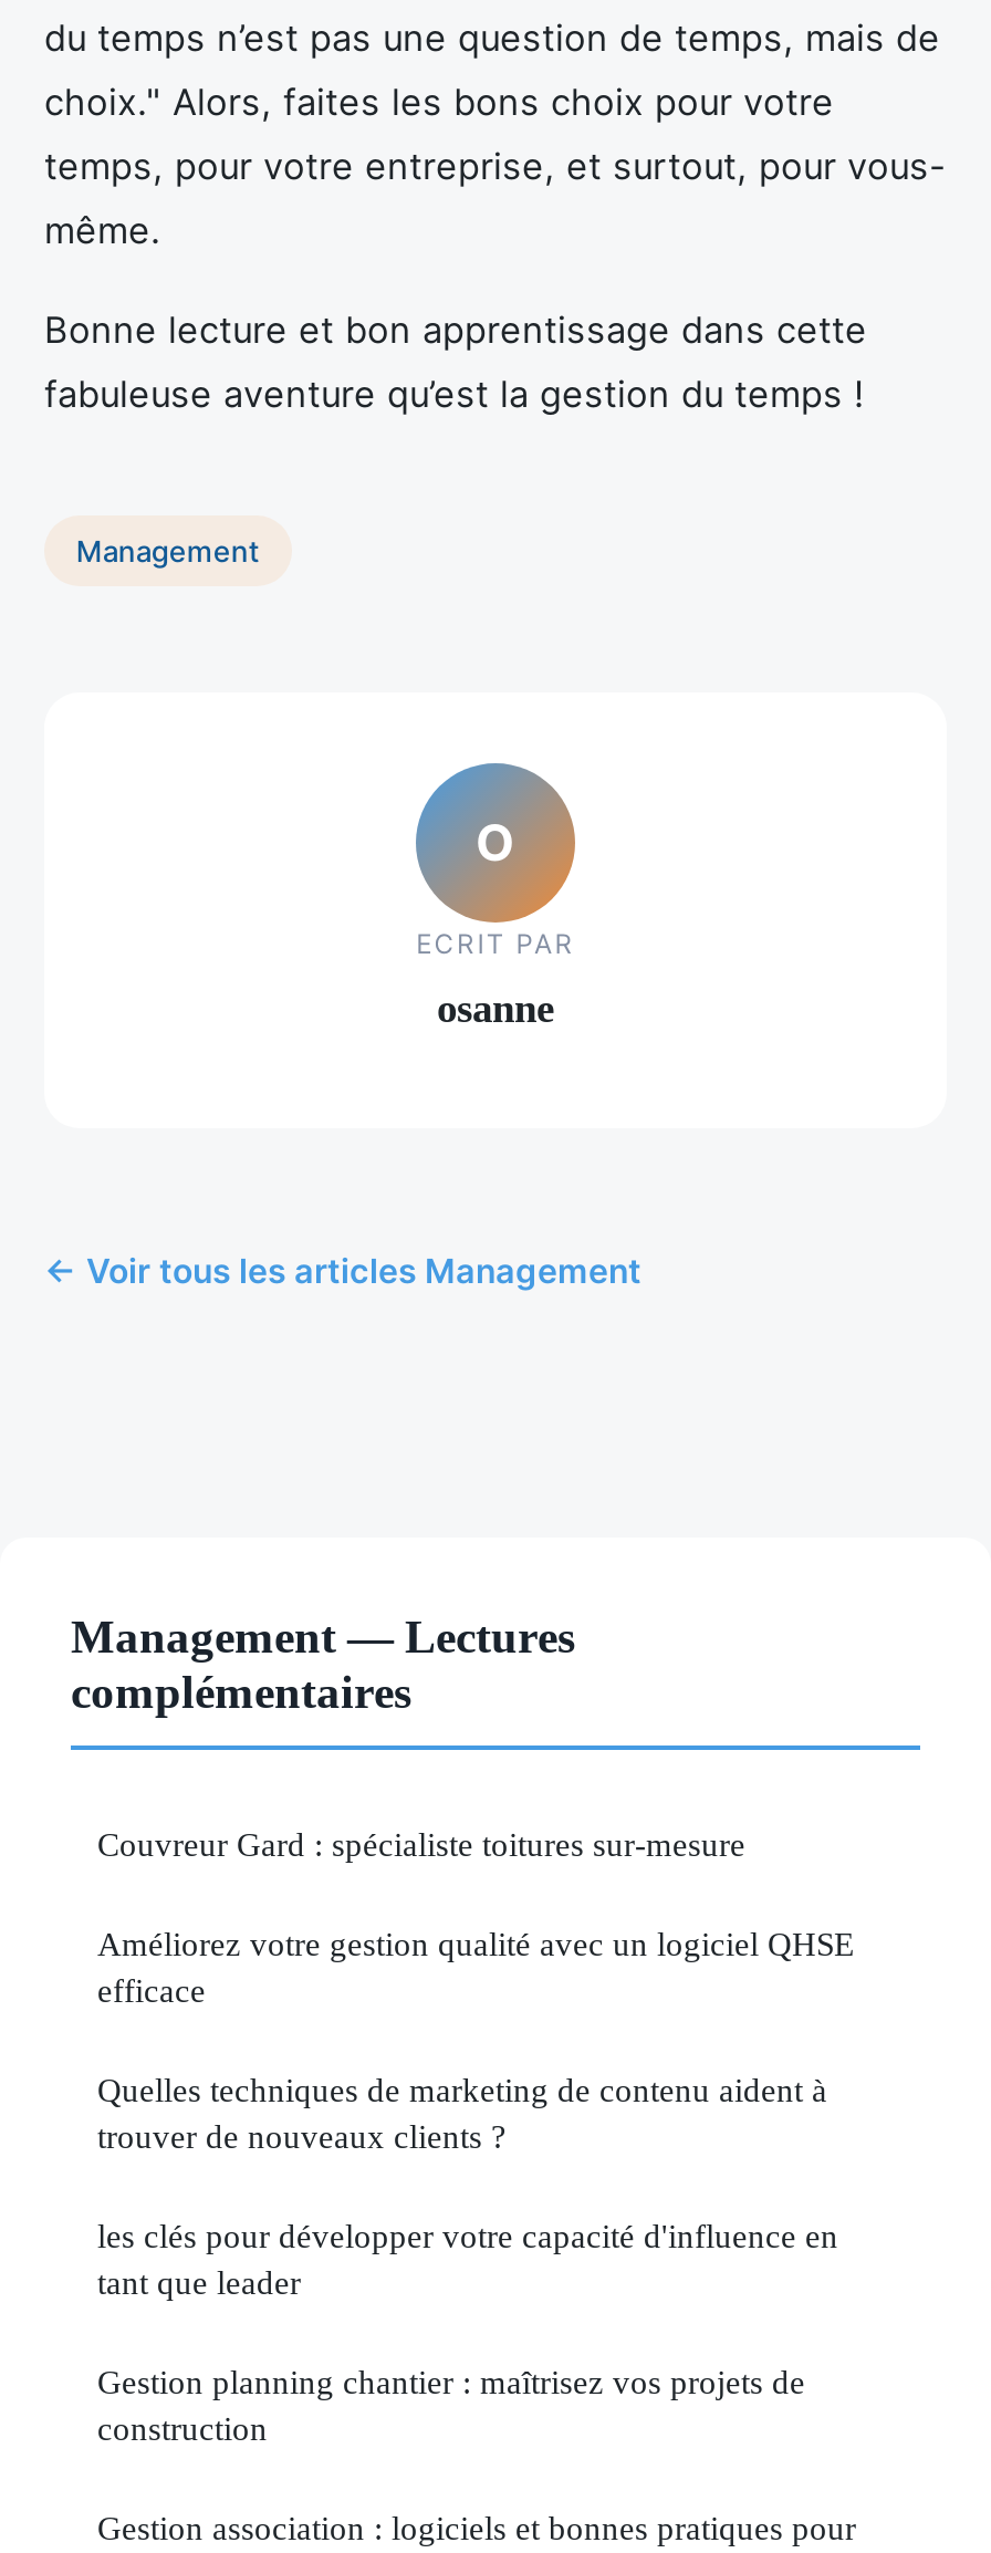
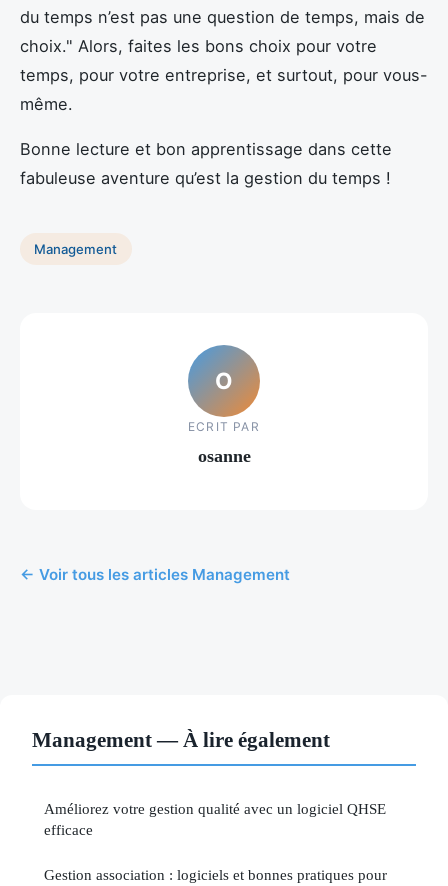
[71,1611,745,1863] Management — Lectures | complémentaires | Couvreur Gard : spécialiste toitures sur-mesure -> [32,728,330,751] Management — À lire également
[97,2071,838,2447] Quelles techniques de marketing de contenu aident à | trouver de nouveaux clients ? | les clés pour développer votre capacité d'influence en | tant que leader | Gestion planning chantier : maîtrisez vos projets de | construction -> none

